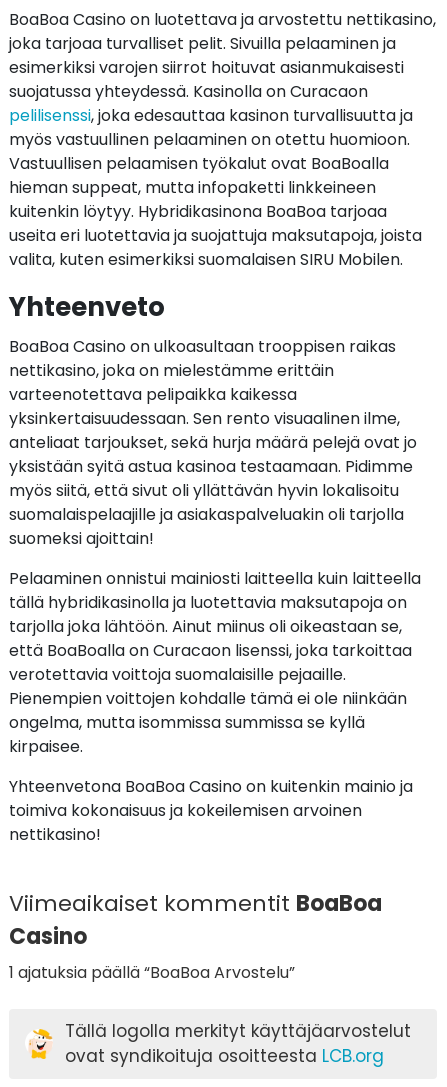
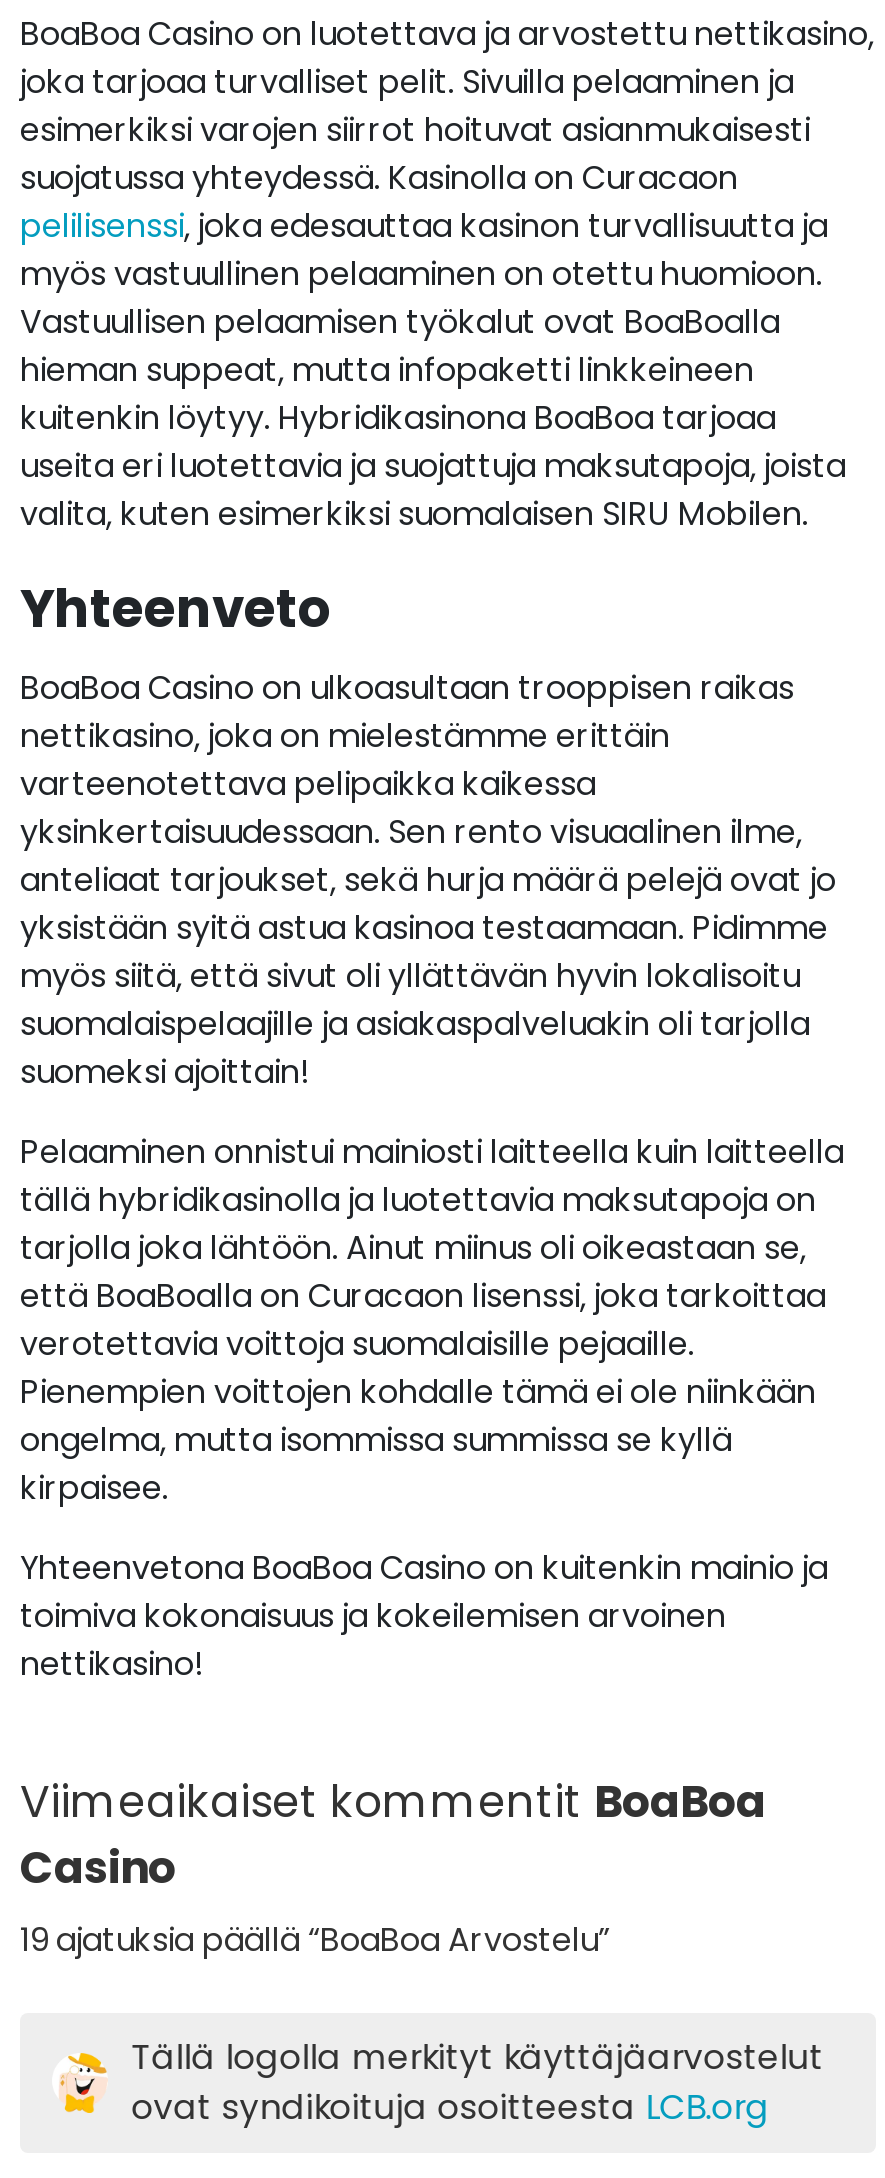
[9,961,295,984] 1 ajatuksia päällä “BoaBoa Arvostelu” -> [20,1917,610,1963] 19 ajatuksia päällä “BoaBoa Arvostelu”

